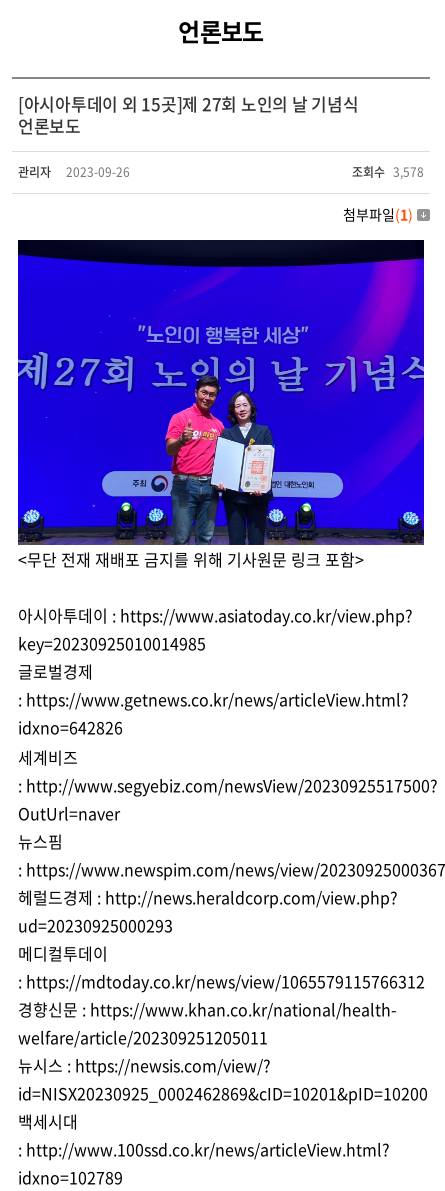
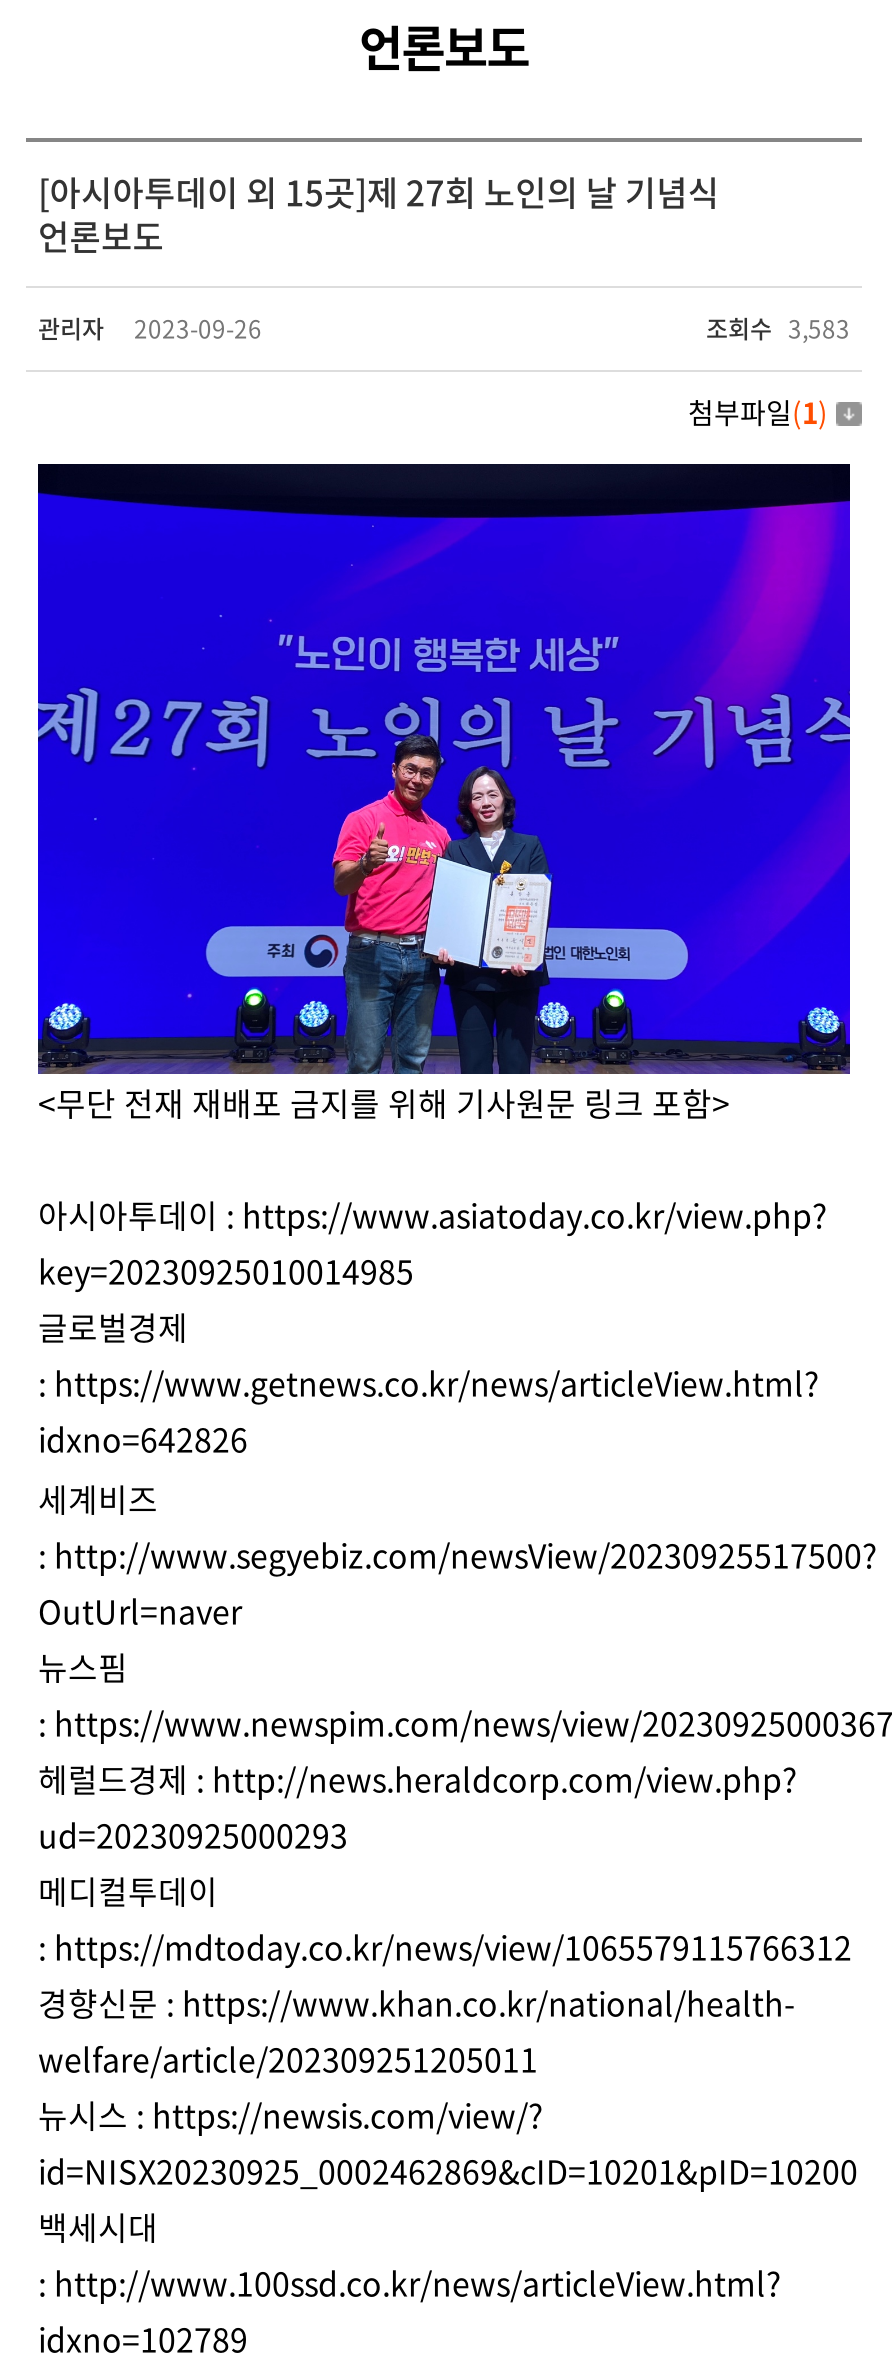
[352,163,424,181] 조회수 3,578 -> [706,310,850,346] 조회수 3,583

